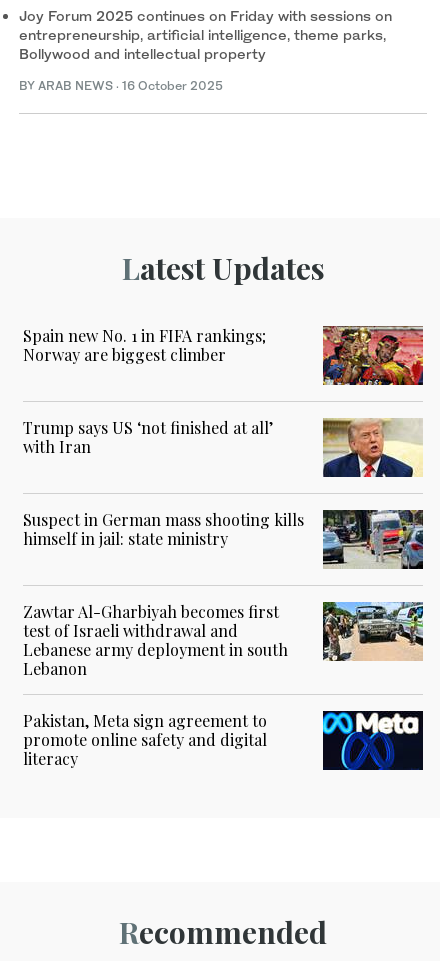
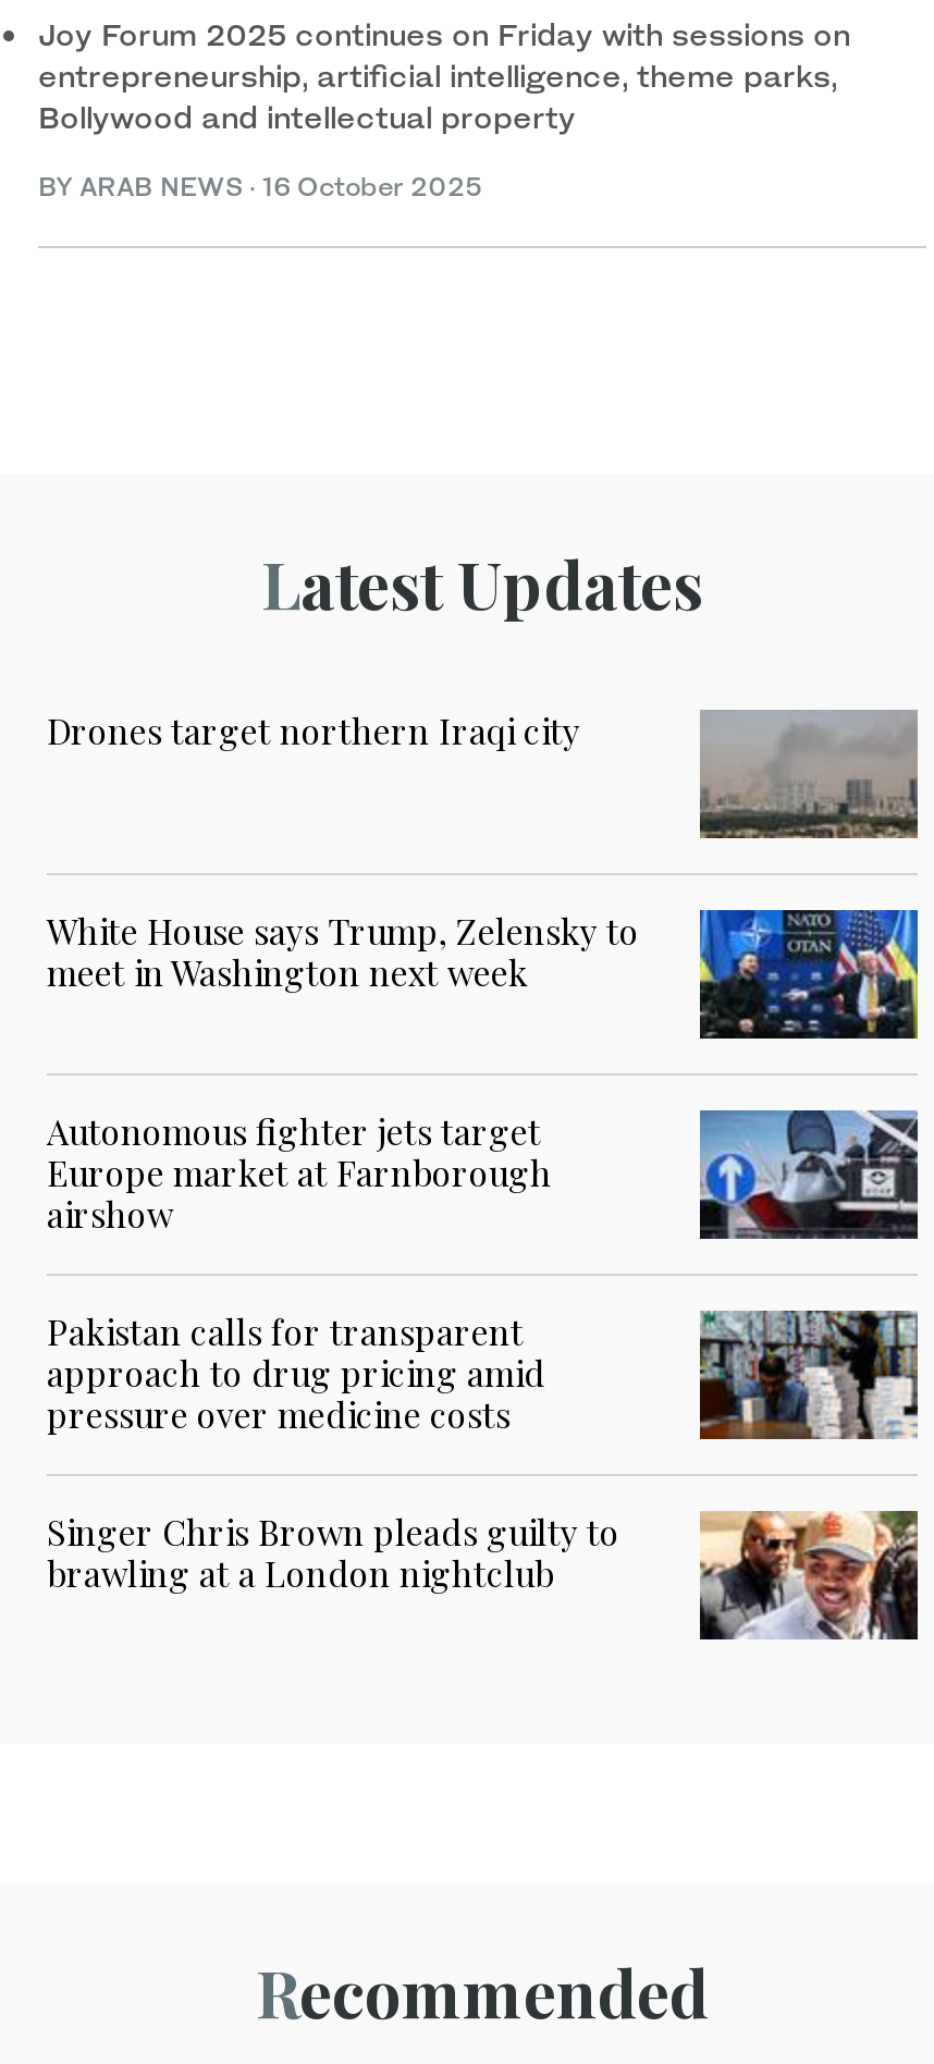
[23,325,266,365] Spain new No. 1 in FIFA rankings; | Norway are biggest climber -> [47,708,580,753] Drones target northern Iraqi city
[323,326,424,386] [image] -> [698,712,918,840] [image]
[23,417,273,457] Trump says US ‘not finished at all’ | with Iran -> [47,908,639,995] White House says Trump, Zelensky to | meet in Washington next week
[322,418,423,478] [image] -> [698,908,920,1041] [image]
[23,509,304,549] Suspect in German mass shooting kills | himself in jail: state ministry -> [47,1108,552,1237] Autonomous fighter jets target | Europe market at Farnborough | airshow
[322,509,423,569] [image] -> [698,1108,920,1241] [image]
[23,601,288,679] Zawtar Al-Gharbiyah becomes first | test of Israeli withdrawal and | Lebanese army deployment in south | Lebanon -> [47,1309,545,1437] Pakistan calls for transparent | approach to drug pricing amid | pressure over medicine costs
[323,602,424,661] [image] -> [700,1309,920,1441] [image]
[23,710,267,769] Pakistan, Meta sign agreement to | promote online safety and digital | literacy -> [47,1509,619,1596] Singer Chris Brown pleads guilty to | brawling at a London nightclub
[322,710,422,771] [image] -> [698,1509,920,1642] [image]

